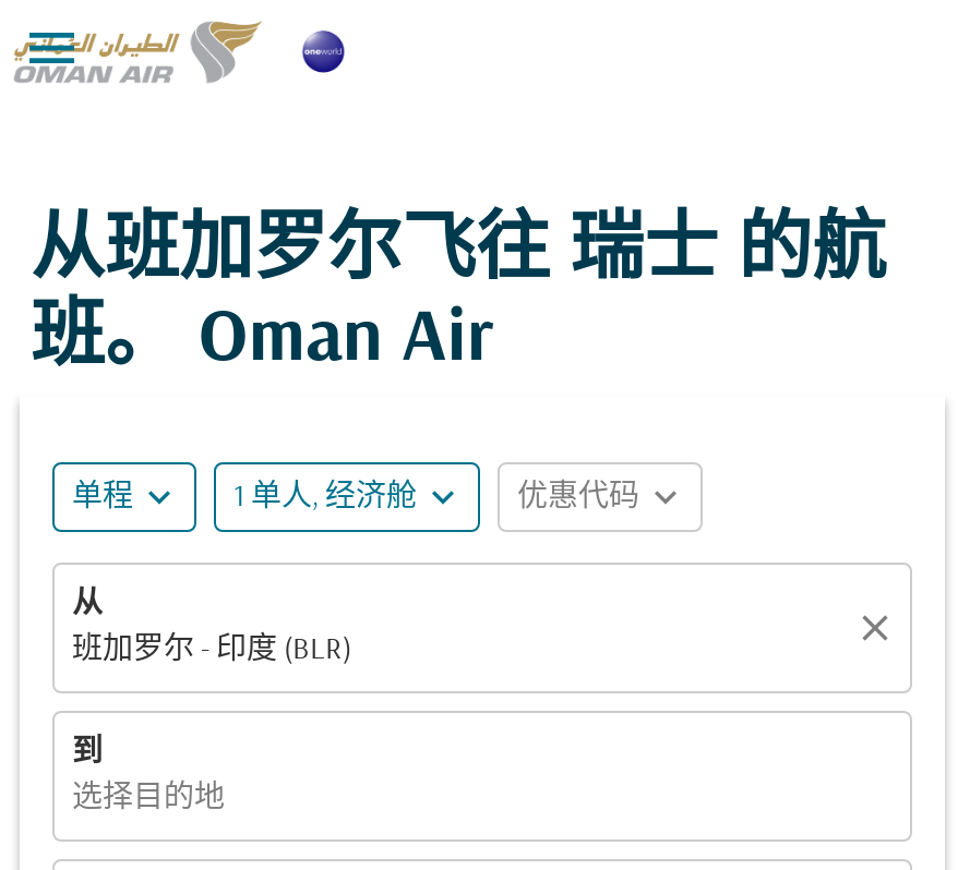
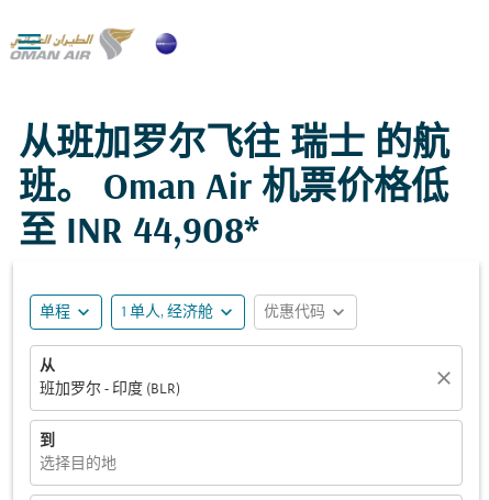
[31,303,493,379] 班。 Oman Air -> [19,170,448,253] 班。 Oman Air 机票价格低 | 至INR 44,908*

